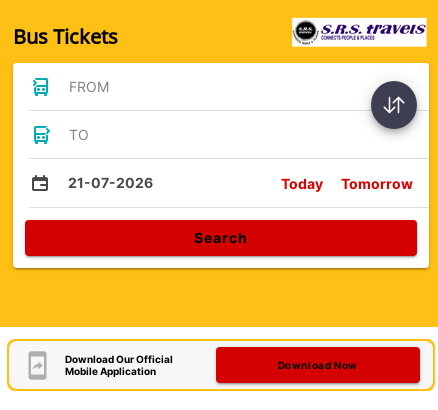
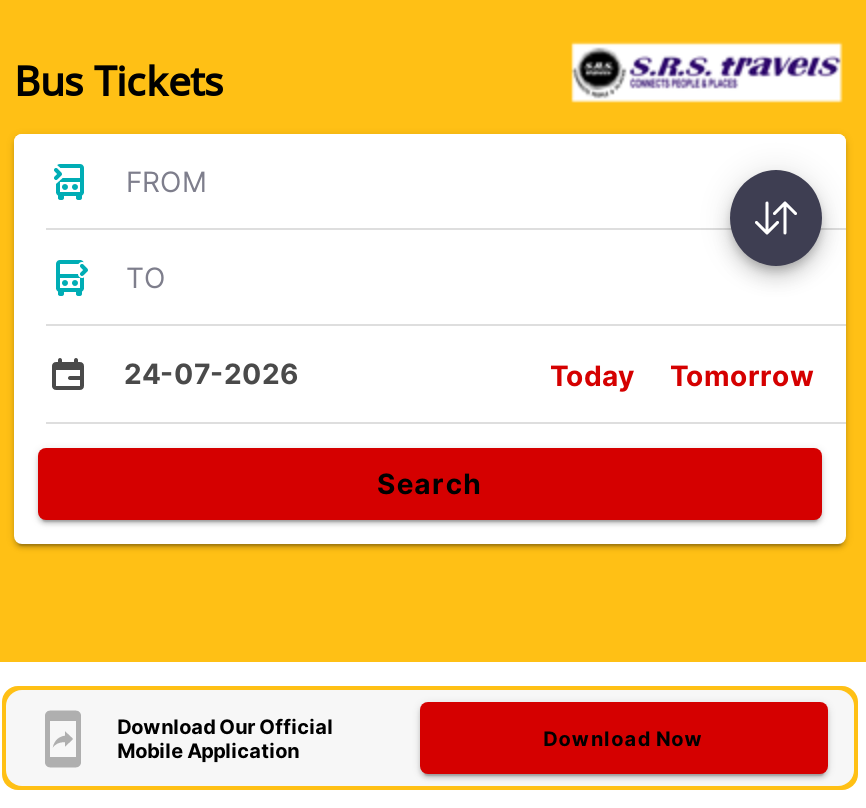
[68,174,153,191] 21-07-2026 -> [124,356,298,390] 24-07-2026

